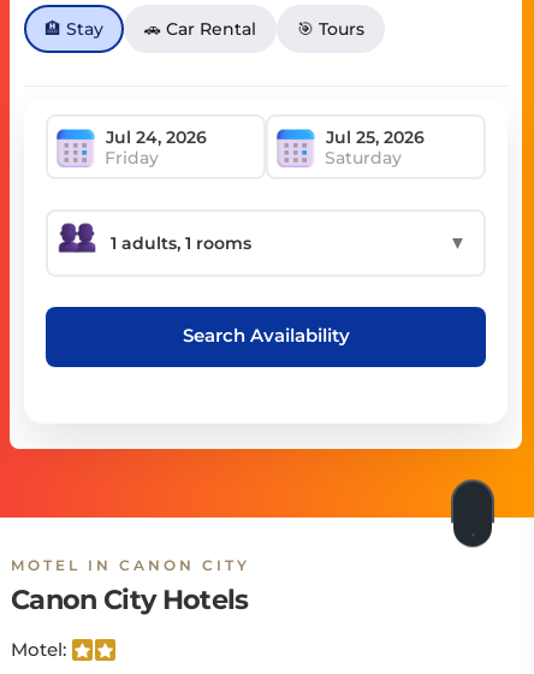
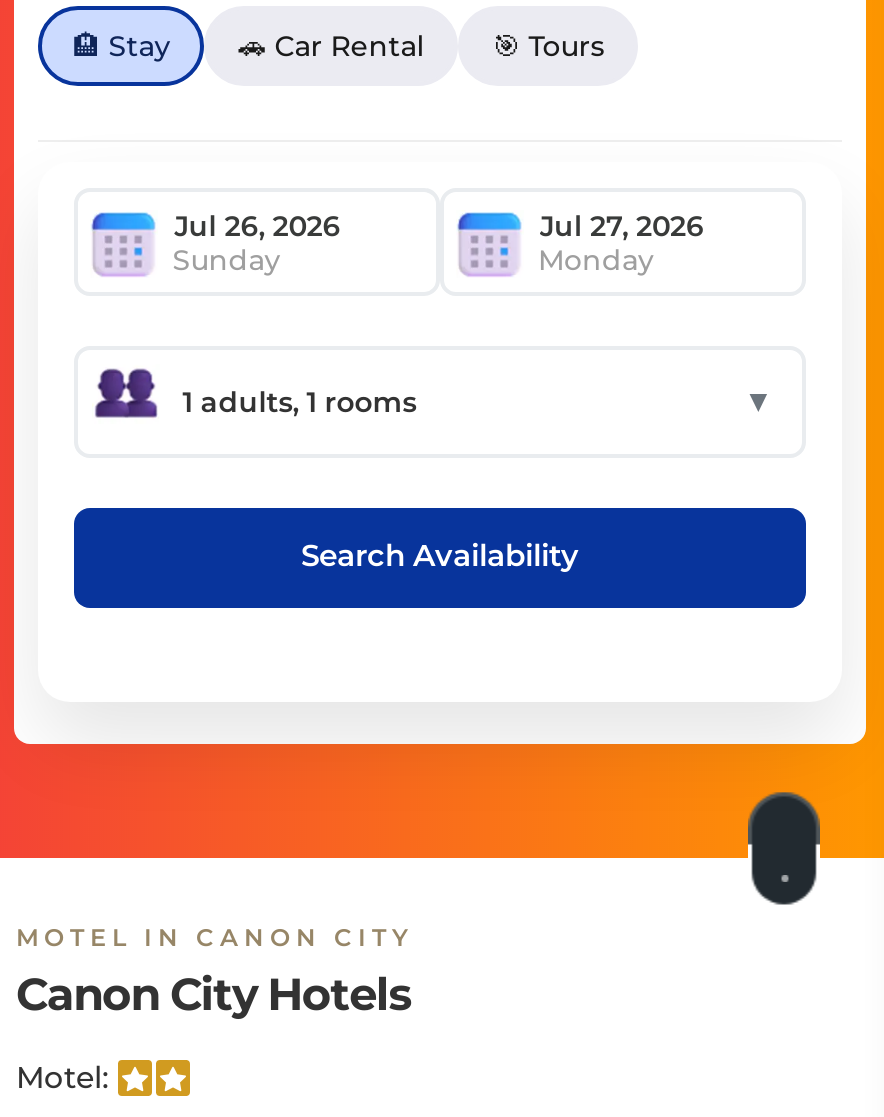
[105,147,402,168] Friday | Saturday -> [172,242,654,278] Sunday | Monday

